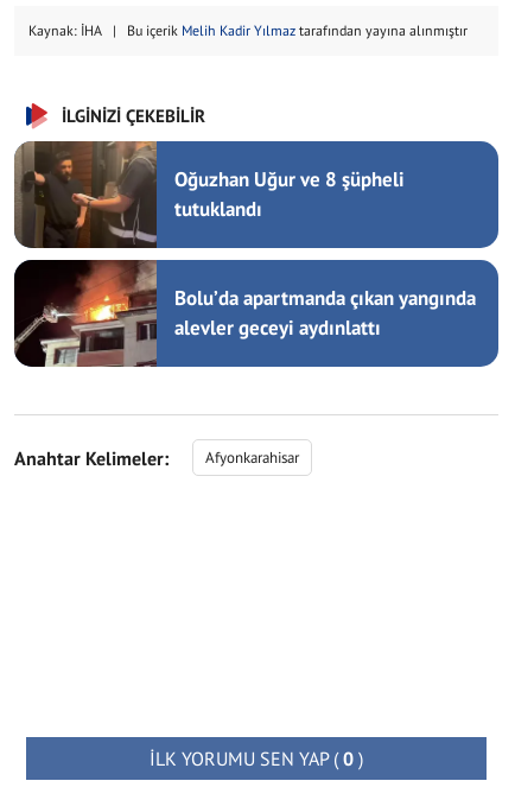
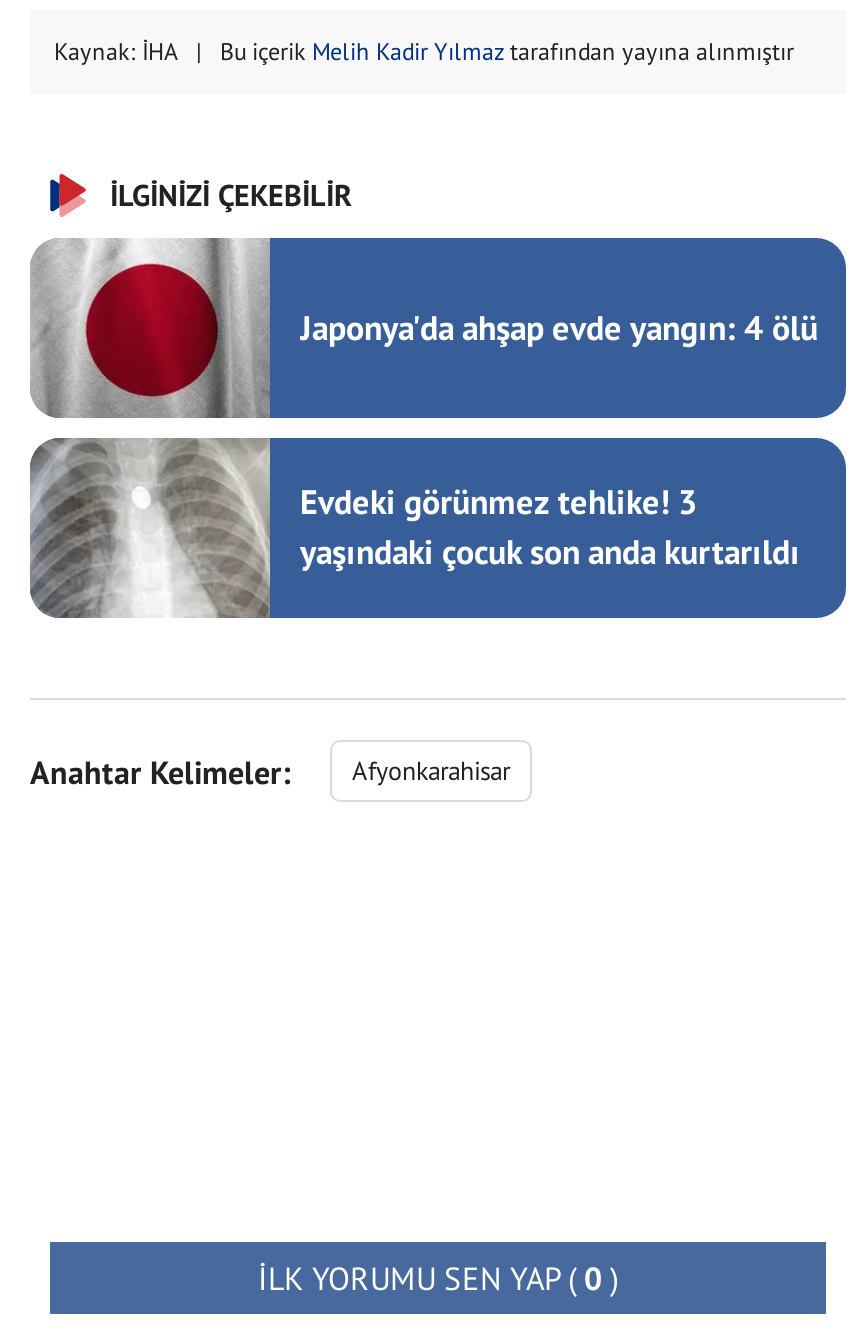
[14,140,405,248] [image] | Oğuzhan Uğur ve 8 şüpheli | tutuklandı -> [32,238,818,420] [image] | Japonya'da ahşap evde yangın: 4 ölü
[13,259,476,368] [image] | Bolu’da apartmanda çıkan yangında | alevler geceyi aydınlattı -> [28,436,800,620] [image] | Evdeki görünmez tehlike! 3 | yaşındaki çocuk son anda kurtarıldı

